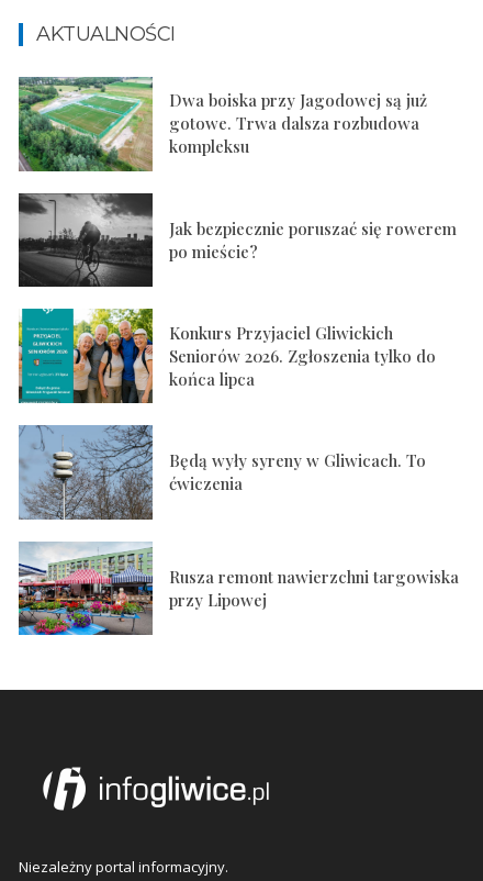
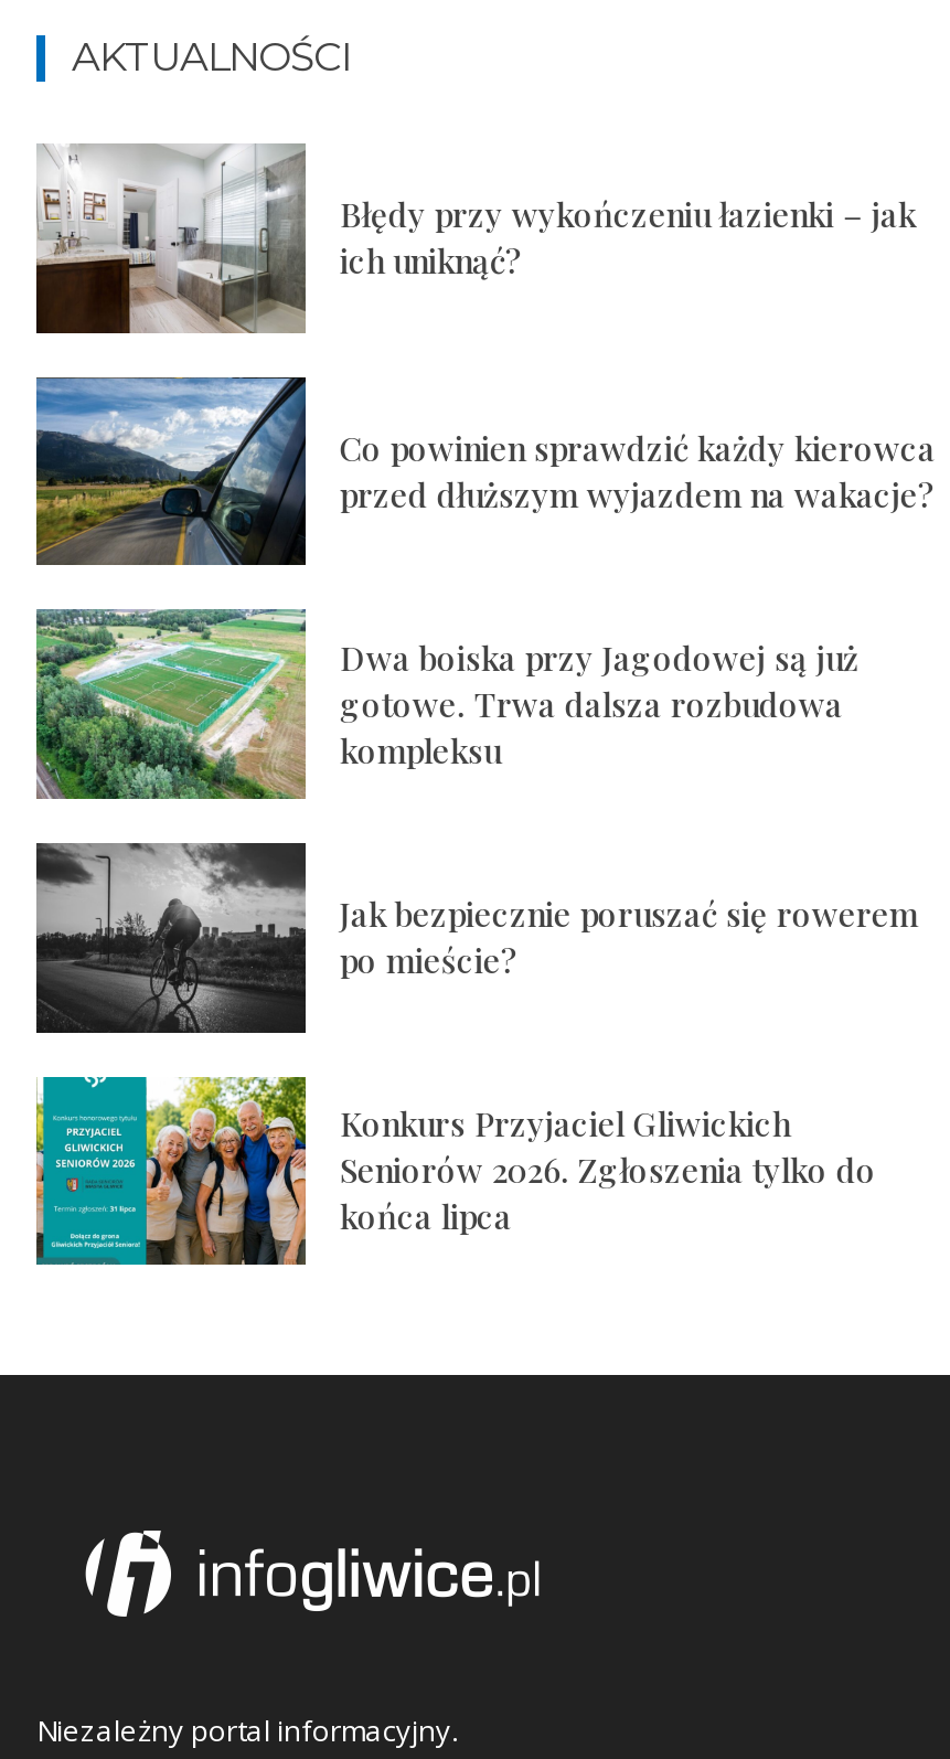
none -> [34,375,935,567] [image] | Co powinien sprawdzić każdy kierowca | przed dłuższym wyjazdem na wakacje?
none -> [36,146,916,335] [image] | Błędy przy wykończeniu łazienki – jak | ich uniknąć?
moved [16,75,457,390] -> [32,605,918,1238]: [image] | Dwa boiska przy Jagodowej są już | gotowe. Trwa dalsza rozbudowa | ... | Seniorów 2026. Zgłoszenia tylko do | końca lipca
[19,424,426,521] [image] | Będą wyły syreny w Gliwicach. To | ćwiczenia -> none
[18,542,459,636] [image] | Rusza remont nawierzchni targowiska | przy Lipowej -> none

